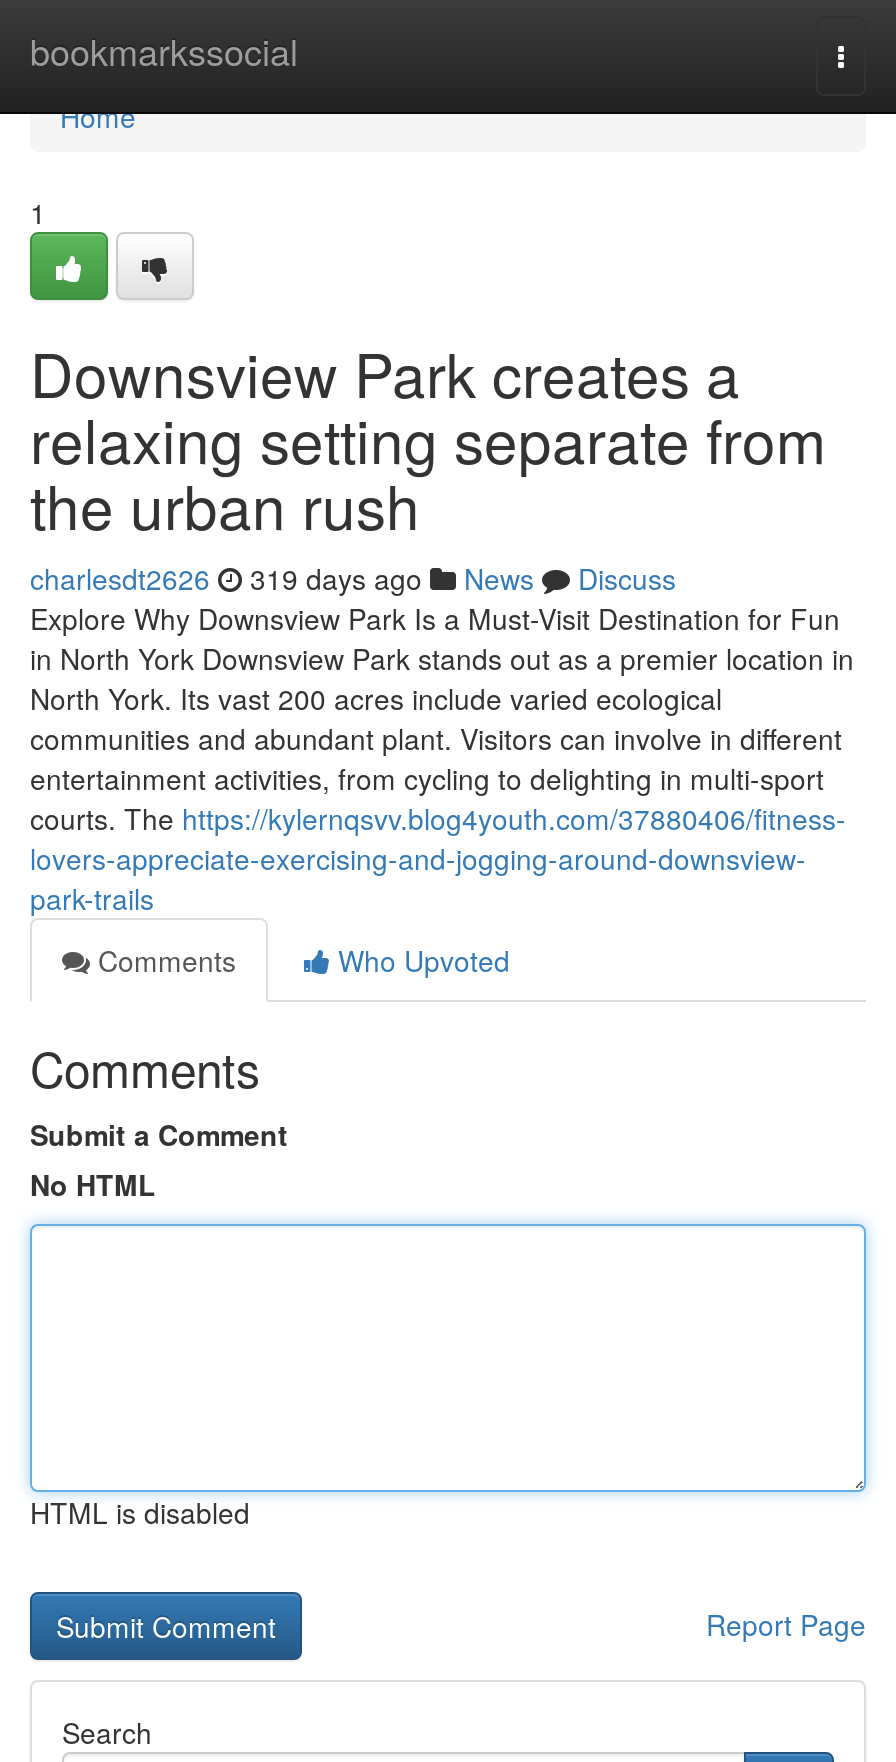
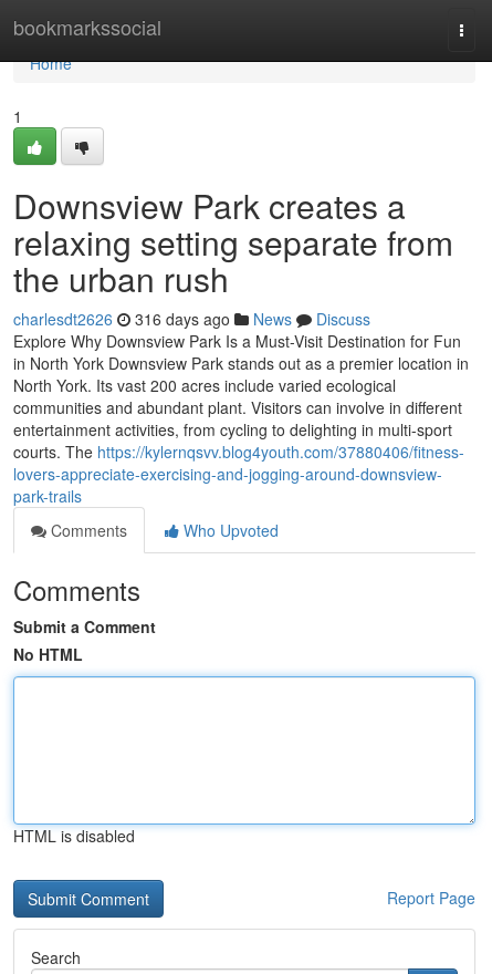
[30,558,676,598] charlesdt2626 319 days ago News Discuss -> [13,308,370,330] charlesdt2626 316 days ago News Discuss

